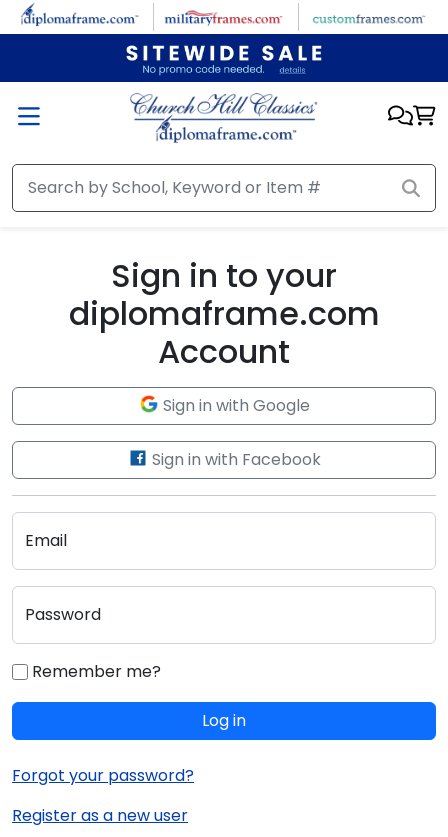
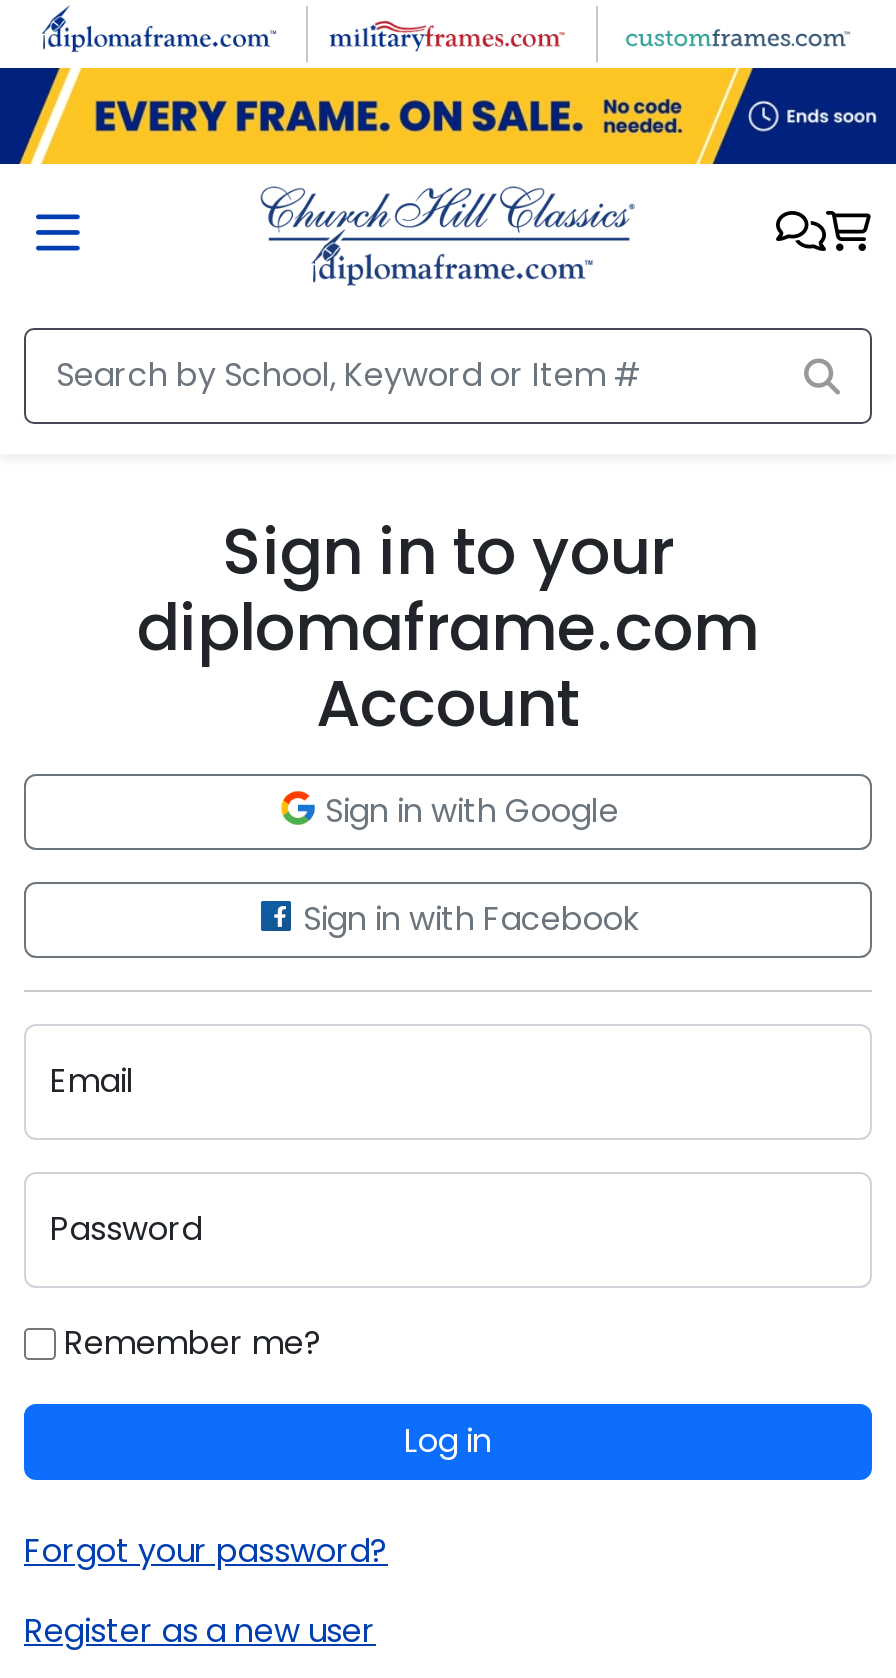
[10,33,438,83] [image] -> [18,66,878,166] [image]

